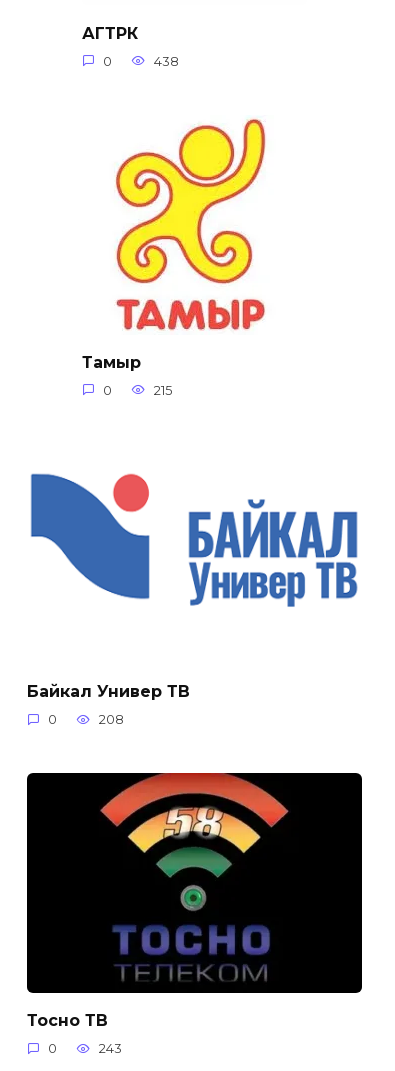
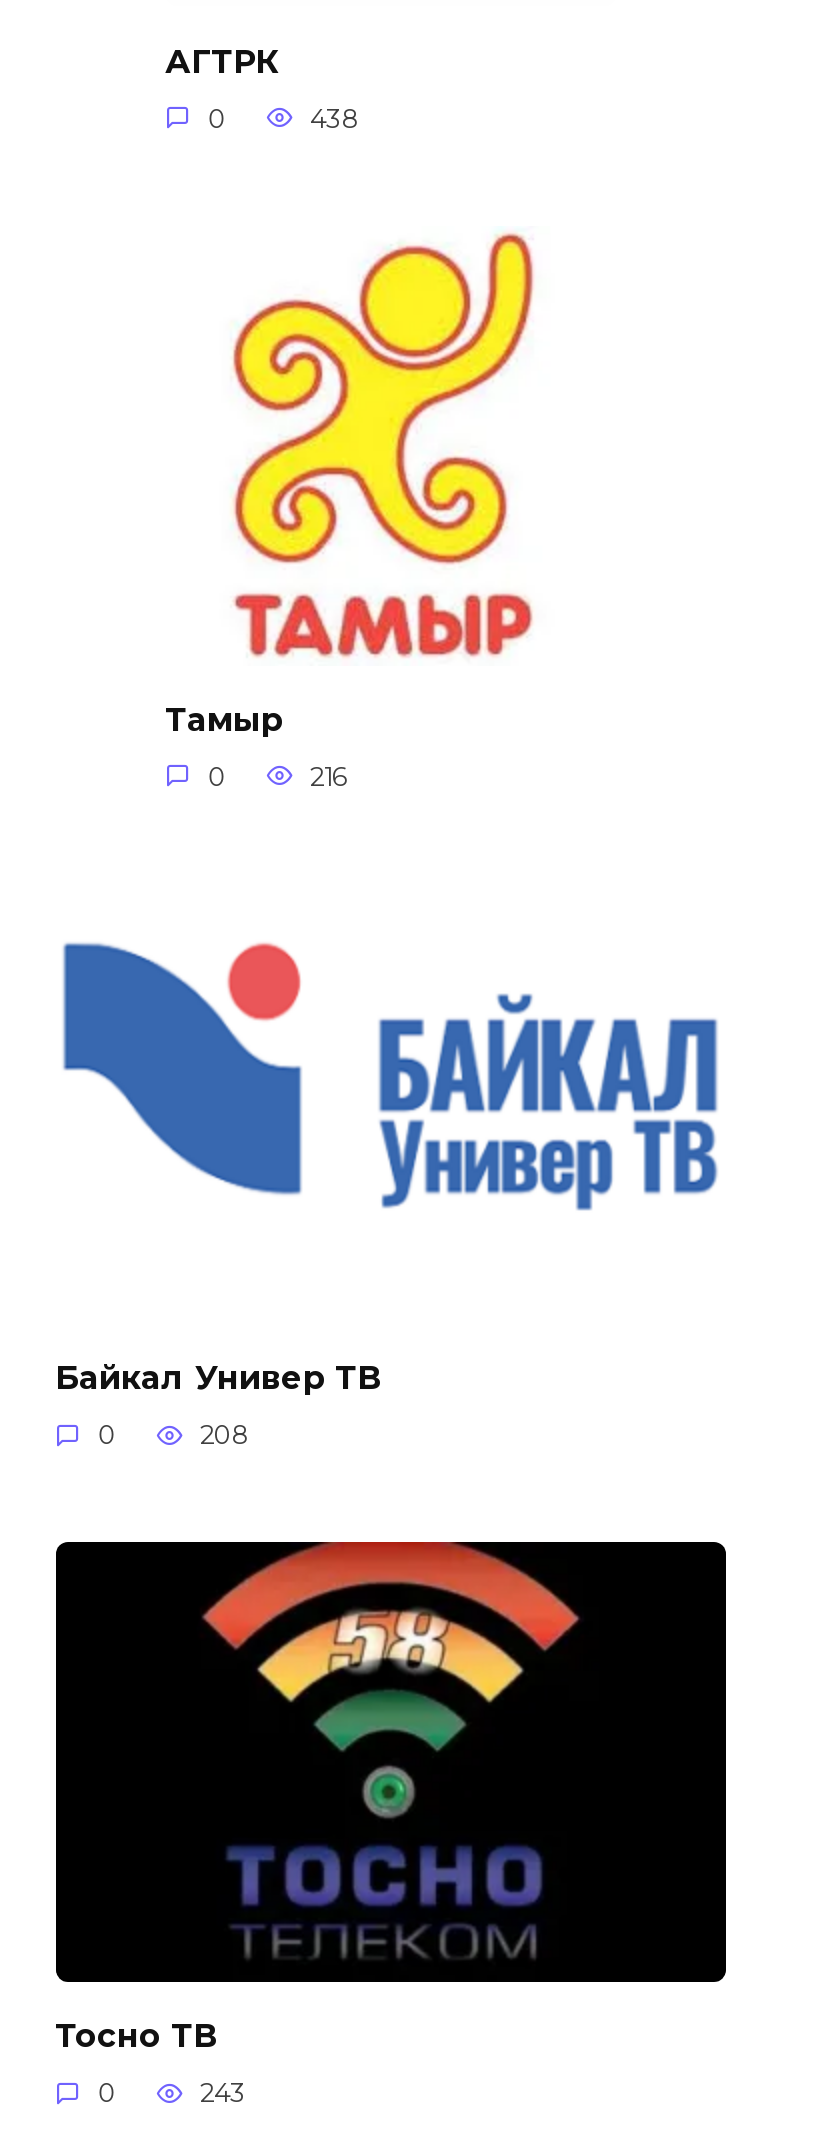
[154,383,172,398] 215 -> [310,762,348,792] 216

